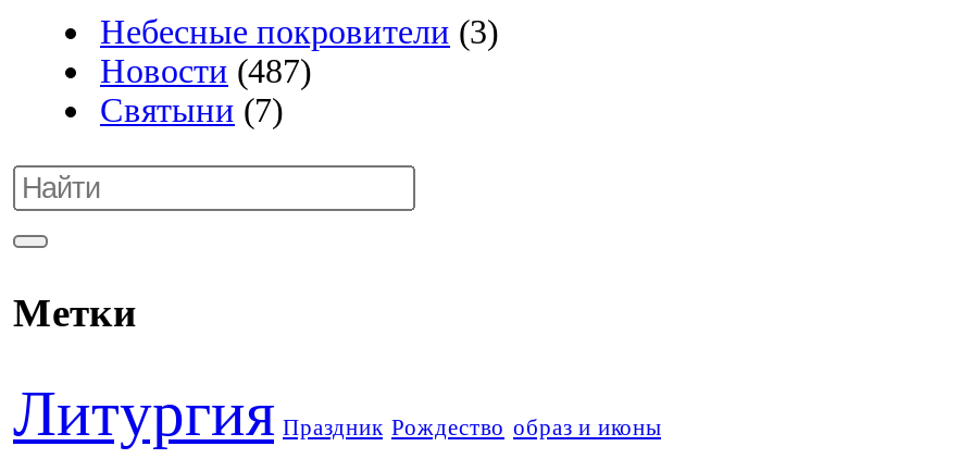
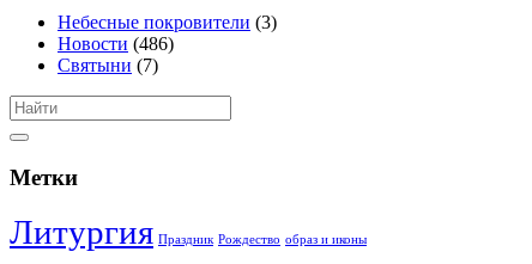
[100,51,311,88] Новости (487) -> [58,33,174,54] Новости (486)

